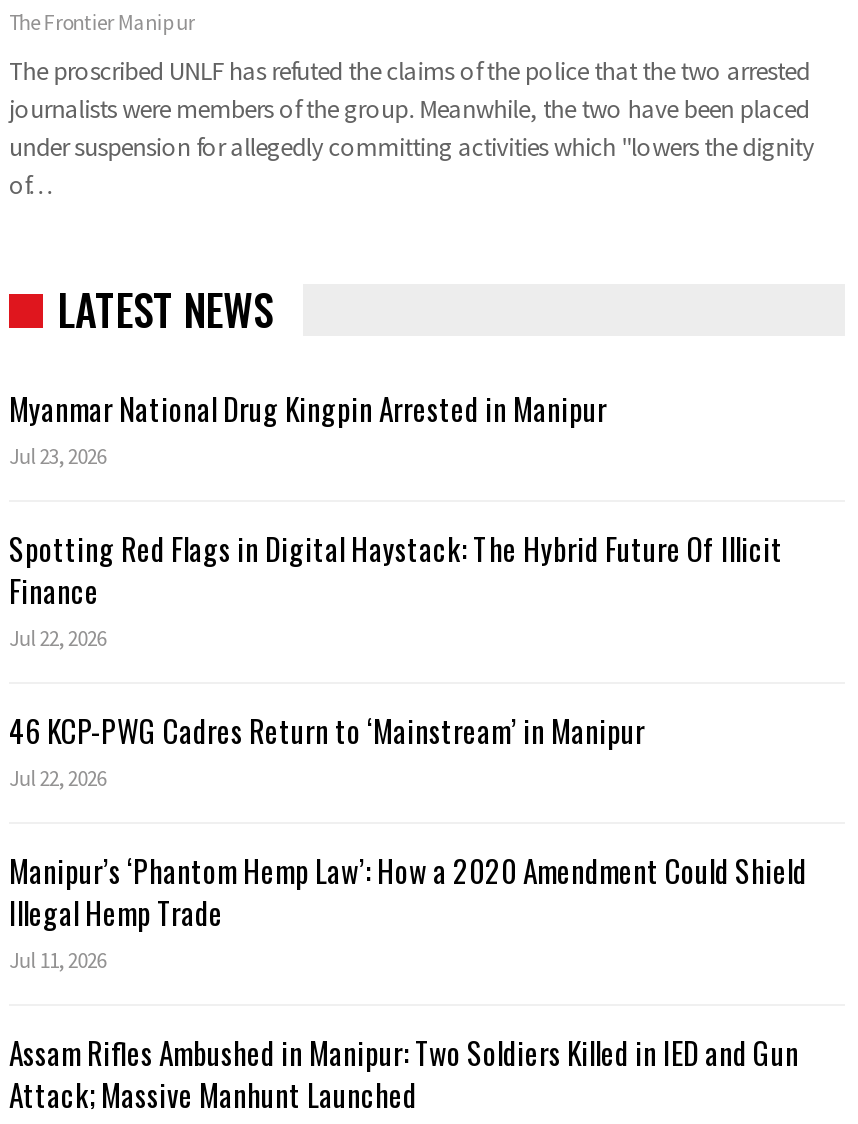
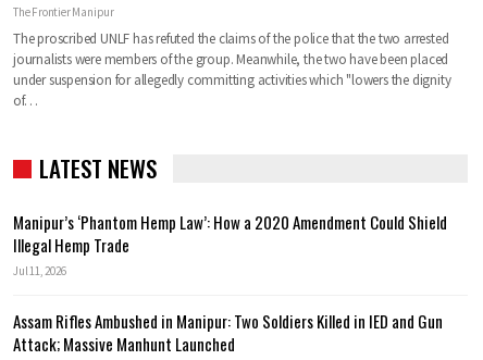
[9,386,783,792] Myanmar National Drug Kingpin Arrested in Manipur | Jul 23, 2026 | Spotting Red Flags in Digital Haystack: The Hybrid Future Of Illicit | Finance | Jul 22, 2026 | 46 KCP-PWG Cadres Return to ‘Mainstream’ in Manipur | Jul 22, 2026 -> none

